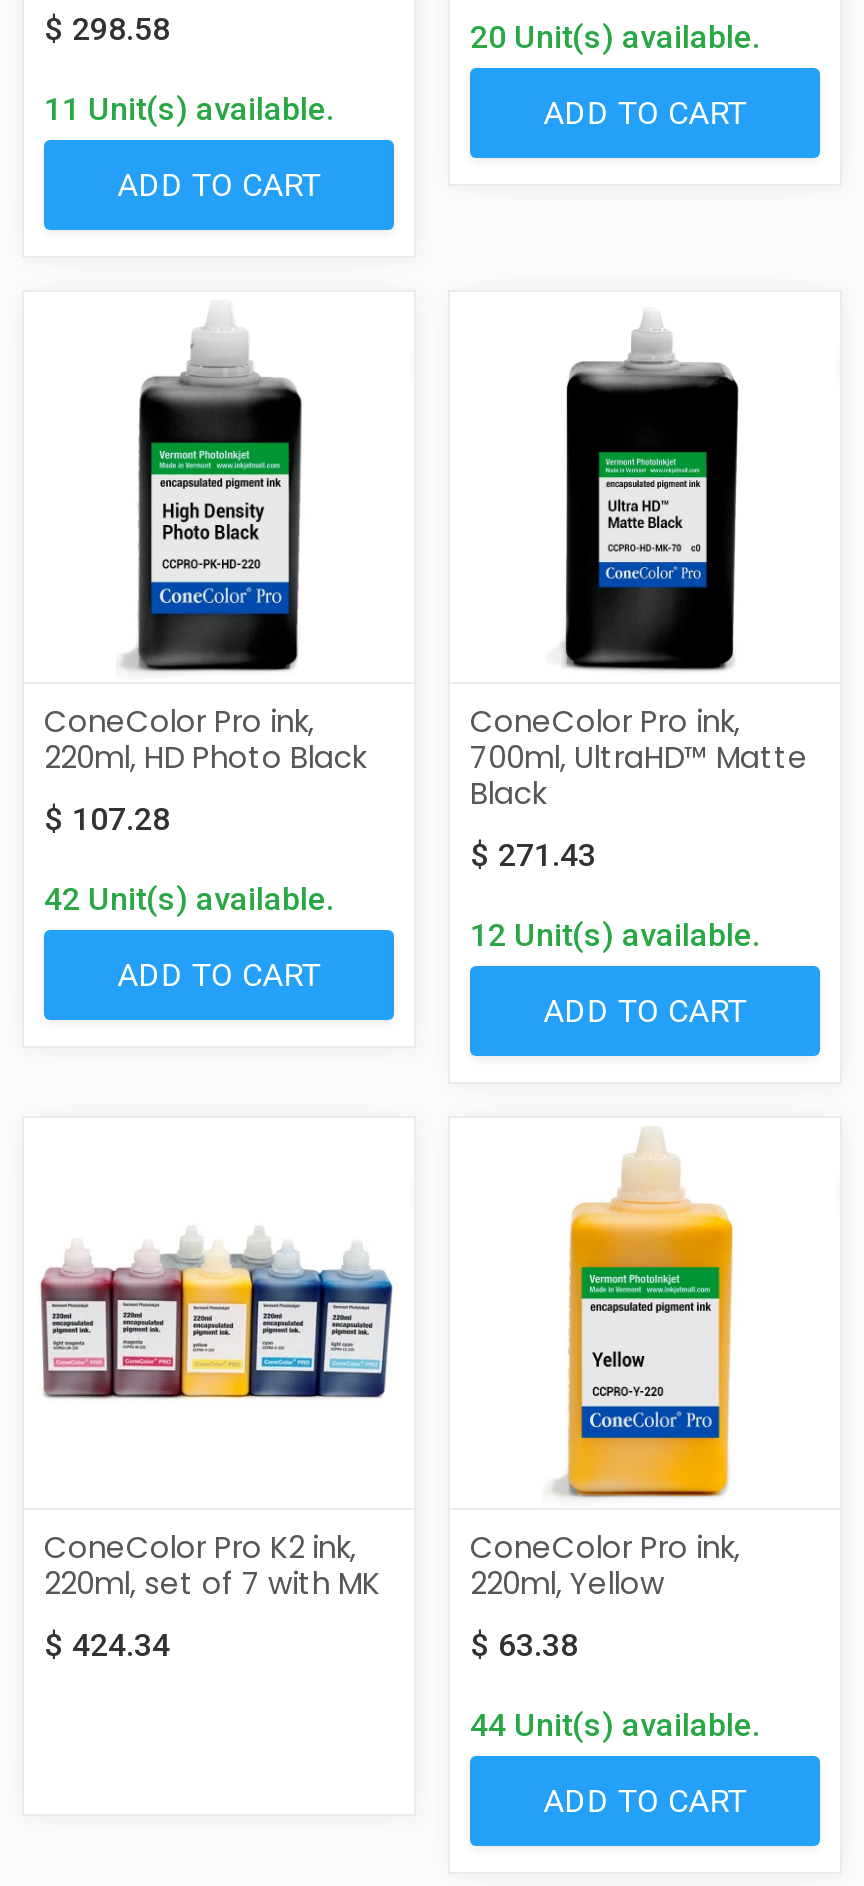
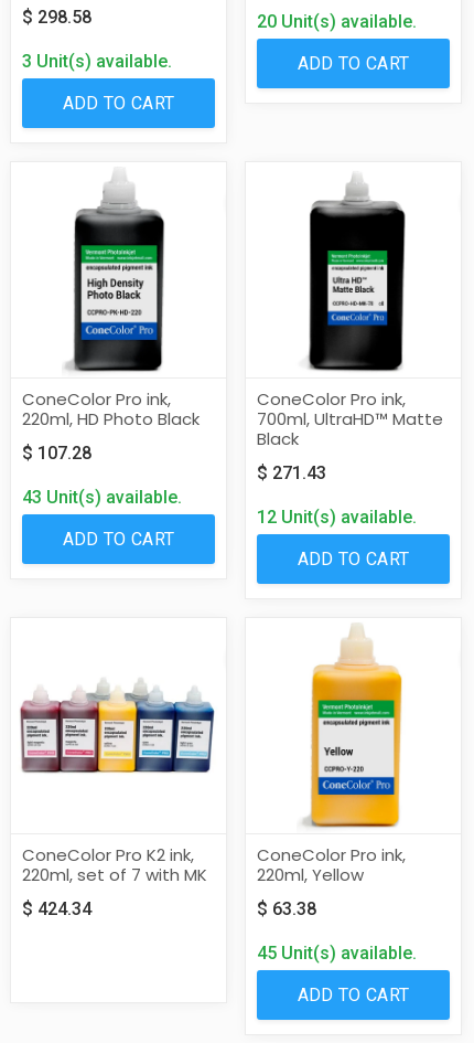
[44,90,334,128] 11 Unit(s) available. -> [22,51,172,72] 3 Unit(s) available.
[44,880,334,918] 42 Unit(s) available. -> [22,487,182,508] 43 Unit(s) available.
[470,1706,760,1744] 44 Unit(s) available. -> [257,943,417,964] 45 Unit(s) available.

